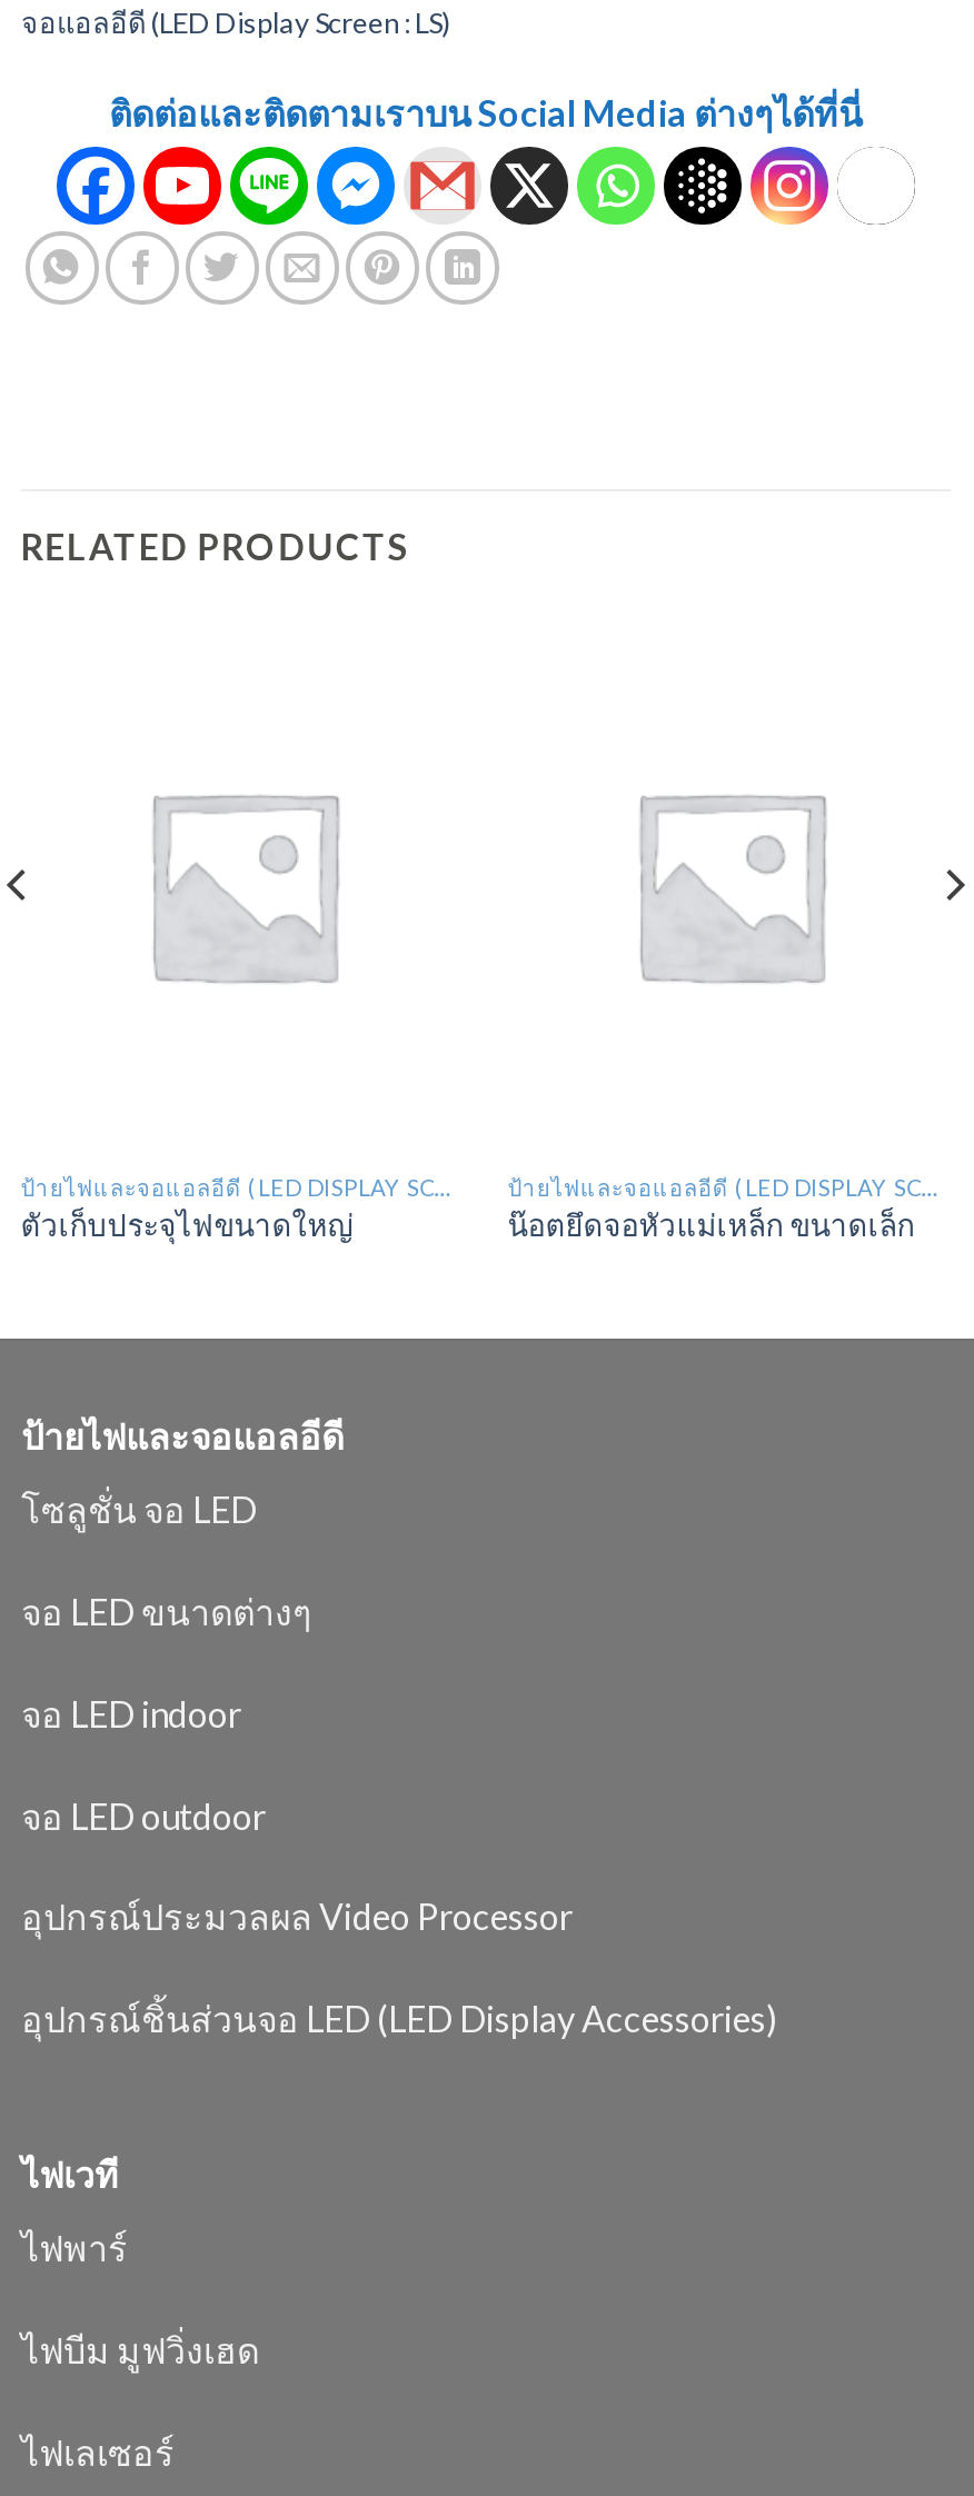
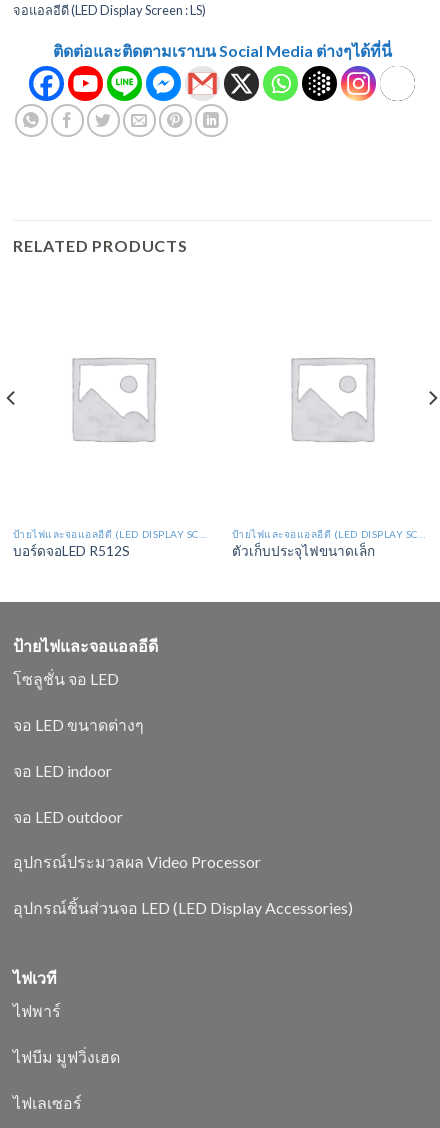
[21,1208,354,1243] ตัวเก็บประจุไฟขนาดใหญ่ -> [13,543,130,559] บอร์ดจอLED R512S
[508,1208,915,1243] น๊อตยึดจอหัวแม่เหล็ก ขนาดเล็ก -> [232,543,375,559] ตัวเก็บประจุไฟขนาดเล็ก

